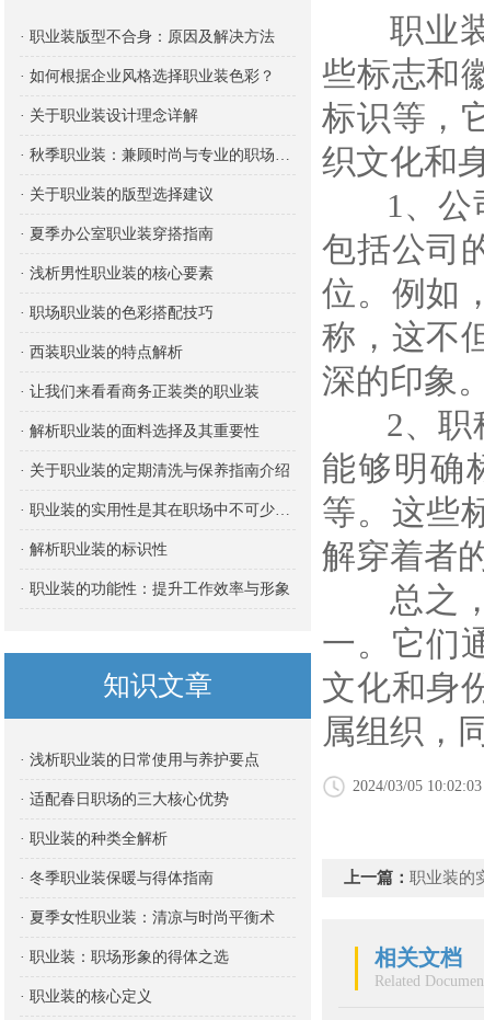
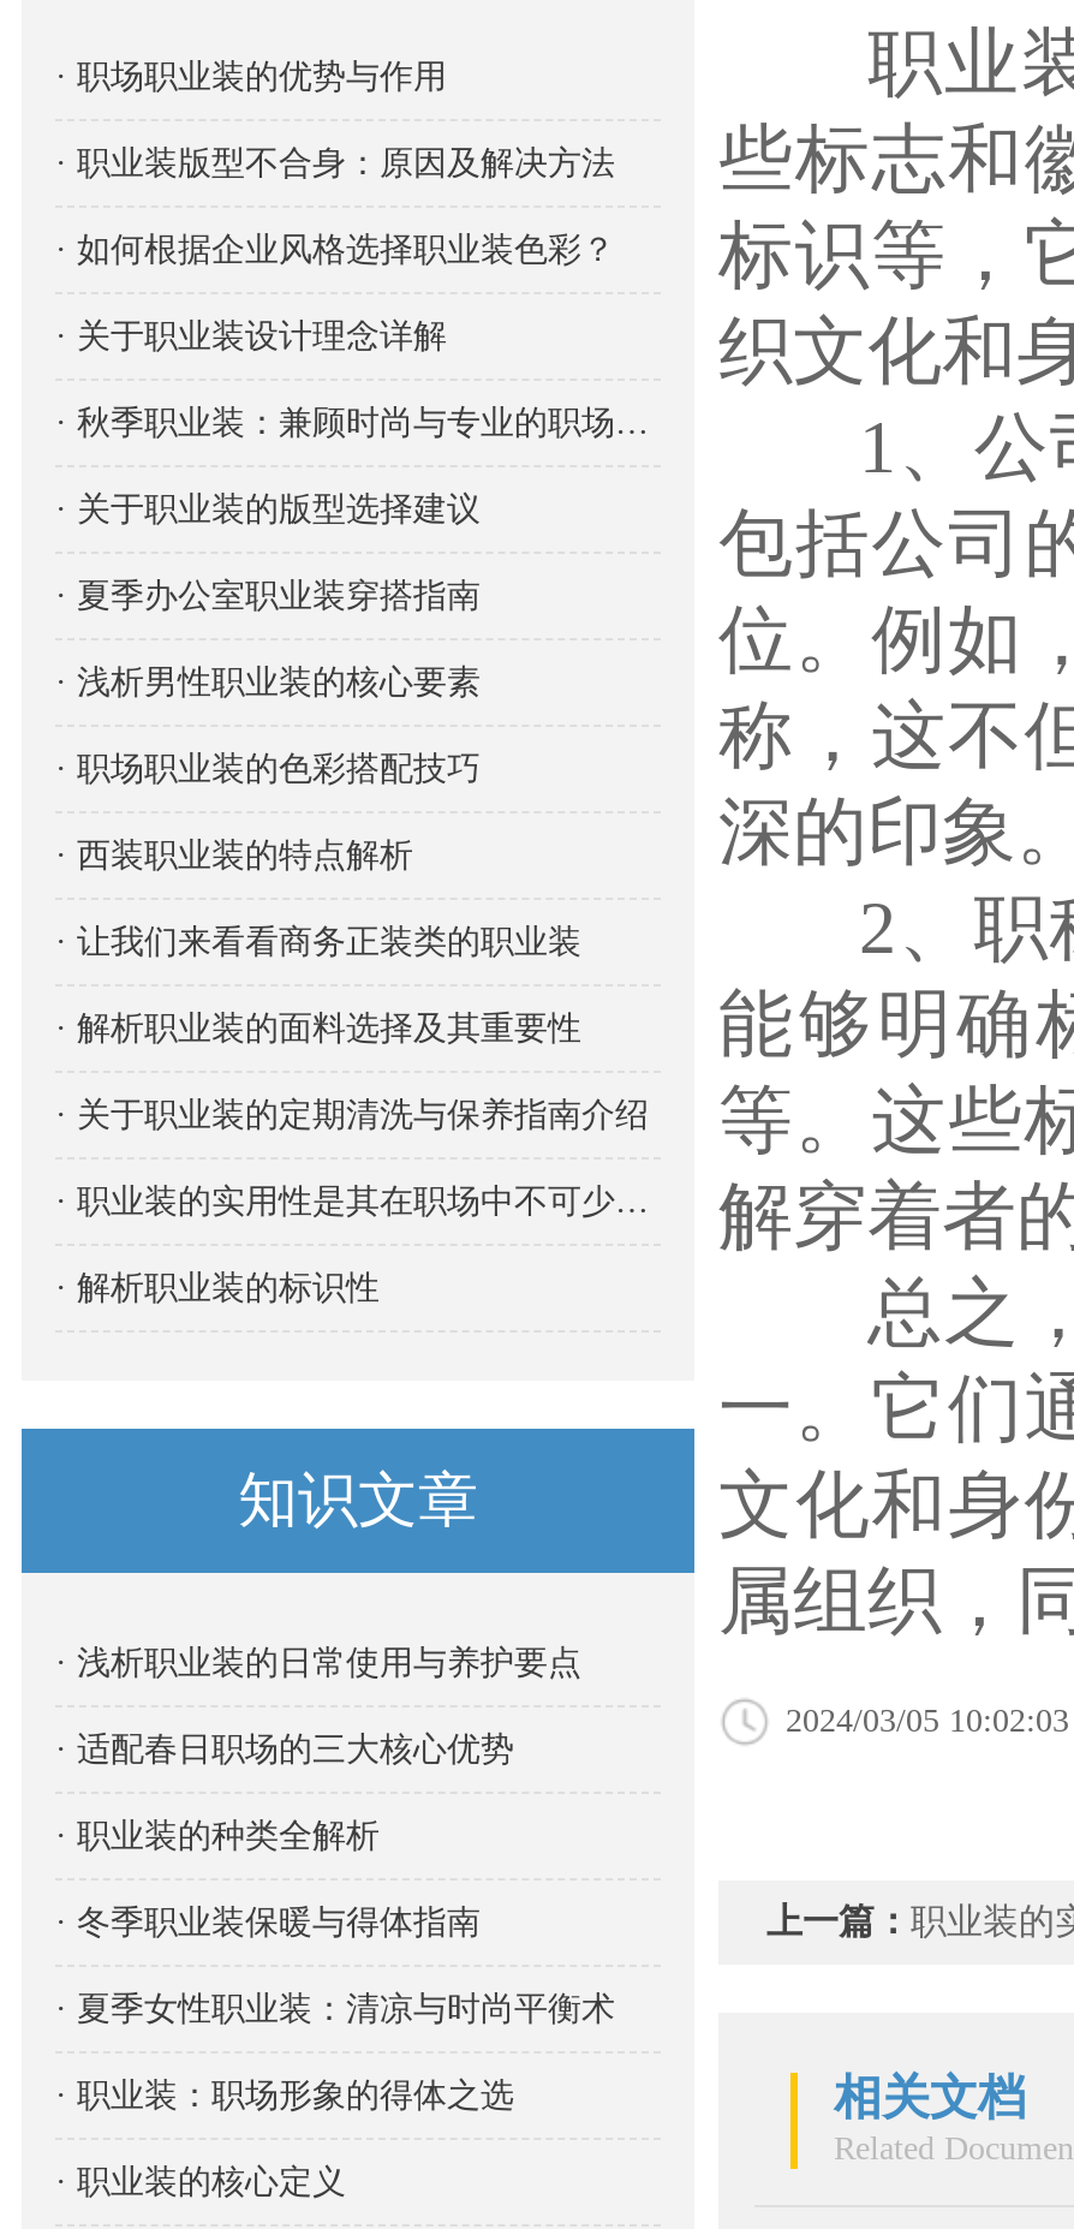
moved [20,28,290,558] -> [55,145,649,1306]: · 职业装版型不合身：原因及解决方法 | · 如何根据企业风格选择职业装色彩？ | · 关于职业装设计理念详解 | ... | · 关于职业装的定期清洗与保养指南介绍 | · 解析职业装的标识性
none -> [55,59,447,95] · 职场职业装的优势与作用
[20,581,290,597] · 职业装的功能性：提升工作效率与形象 -> none

